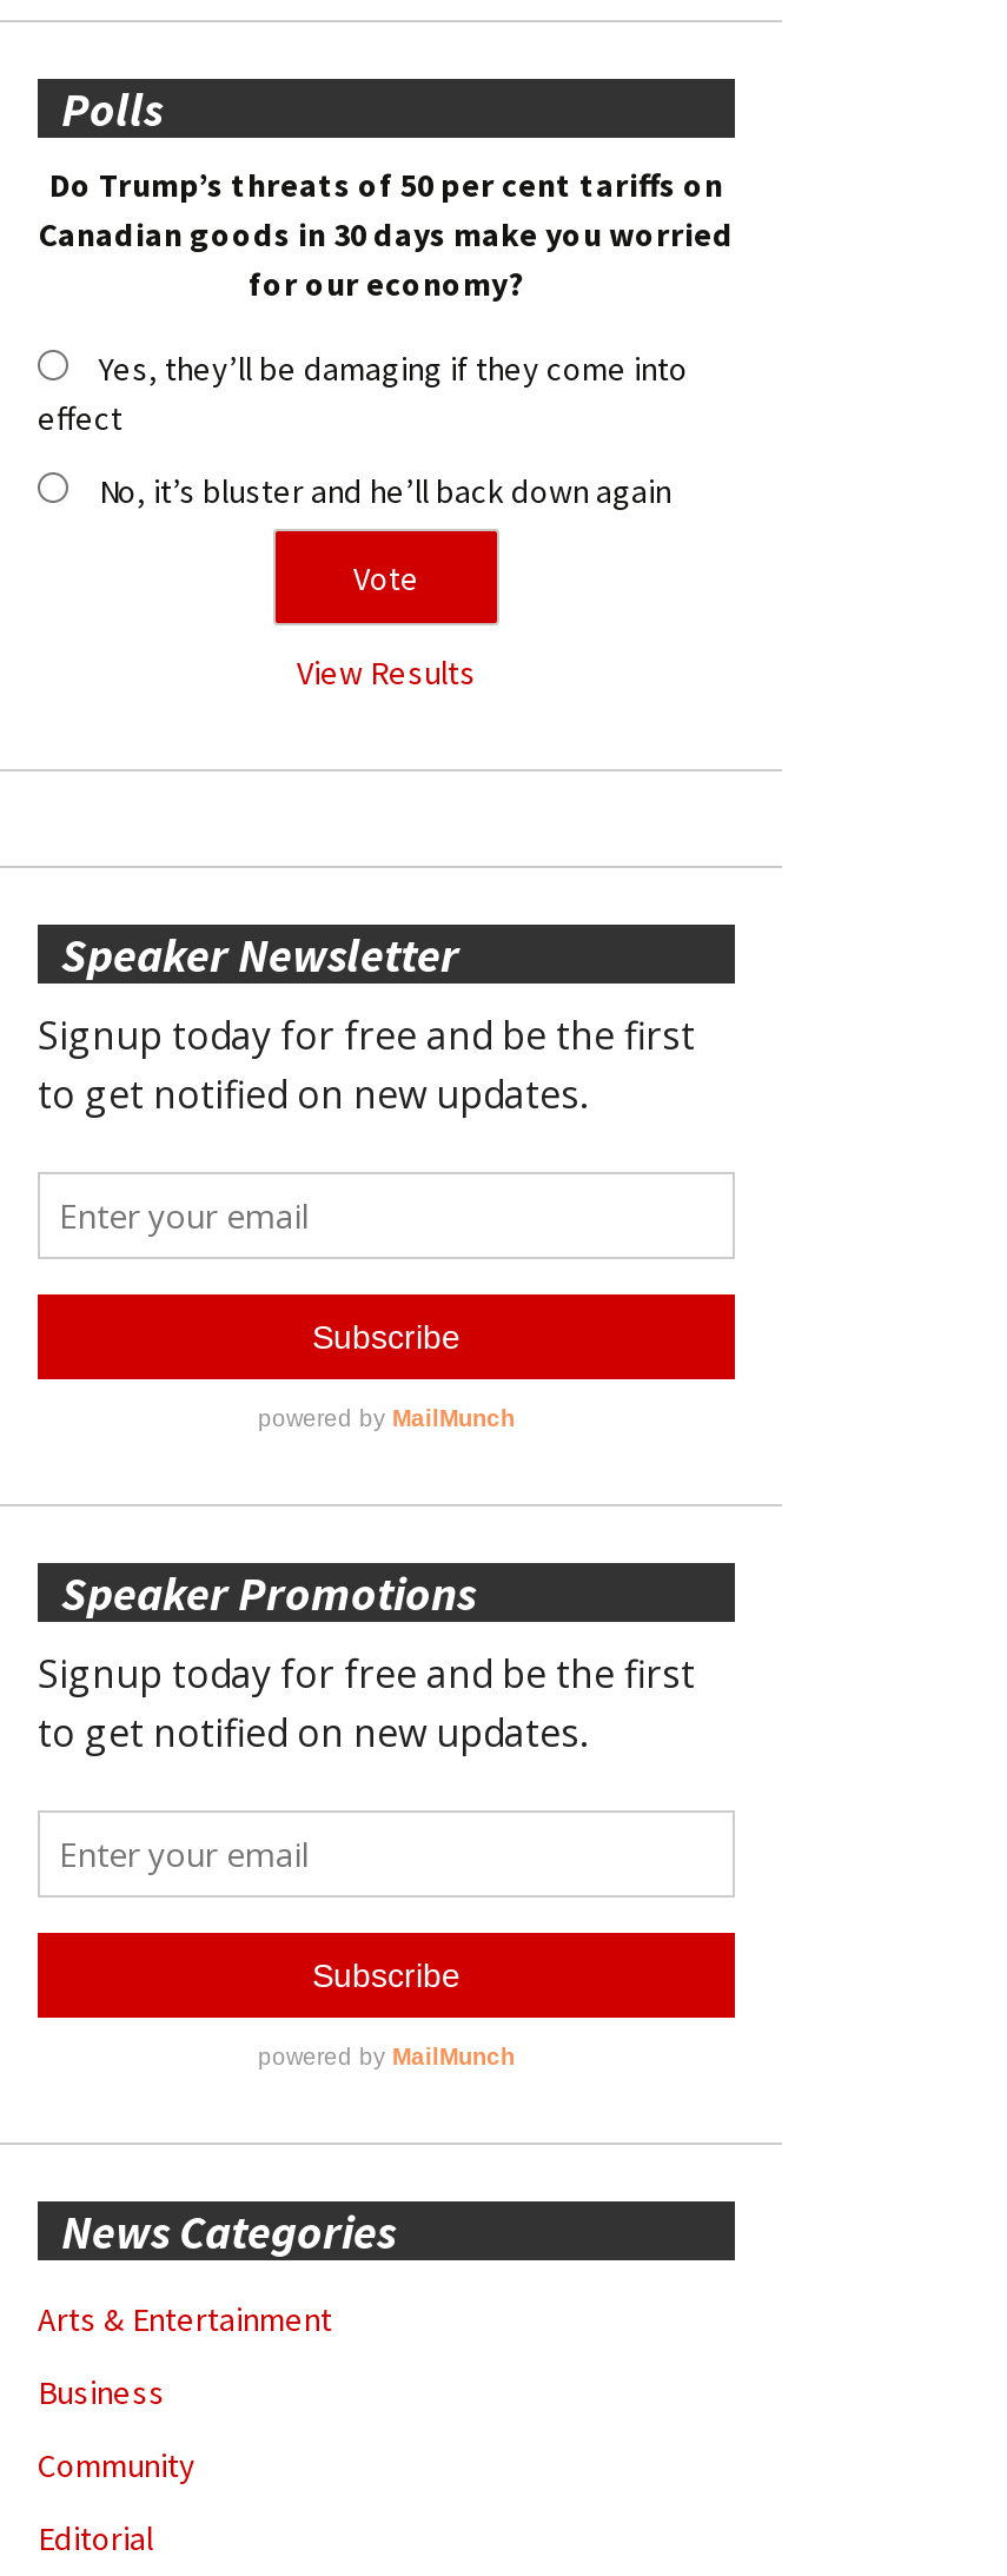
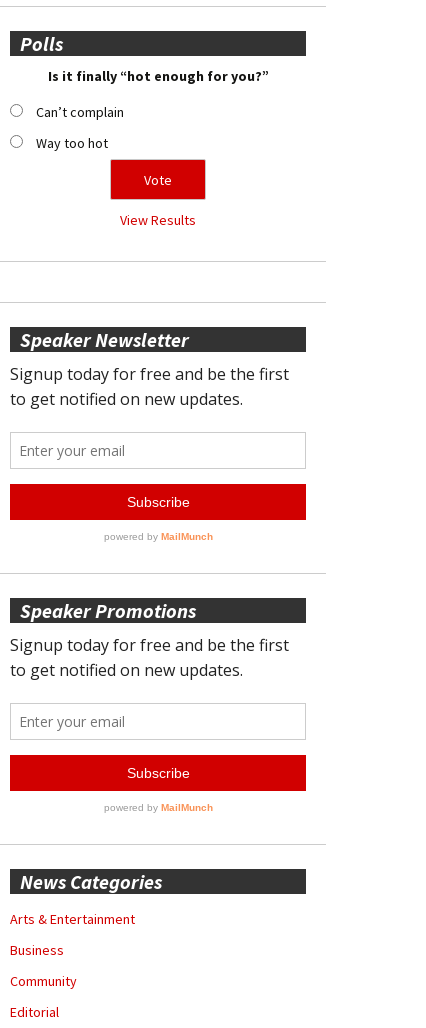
[39,164,734,306] Do Trump’s threats of 50 per cent tariffs on | Canadian goods in 30 days make you worried | for our economy? -> [47,67,268,85] Is it finally “hot enough for you?”
[38,348,688,440] Yes, they’ll be damaging if they come into | effect -> [36,103,124,121] Can’t complain
[99,471,671,513] No, it’s bluster and he’ll back down again -> [36,134,108,152] Way too hot

